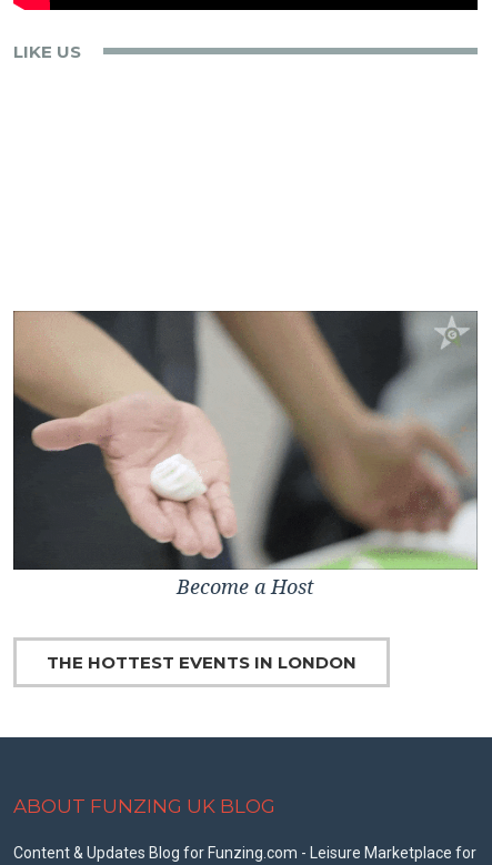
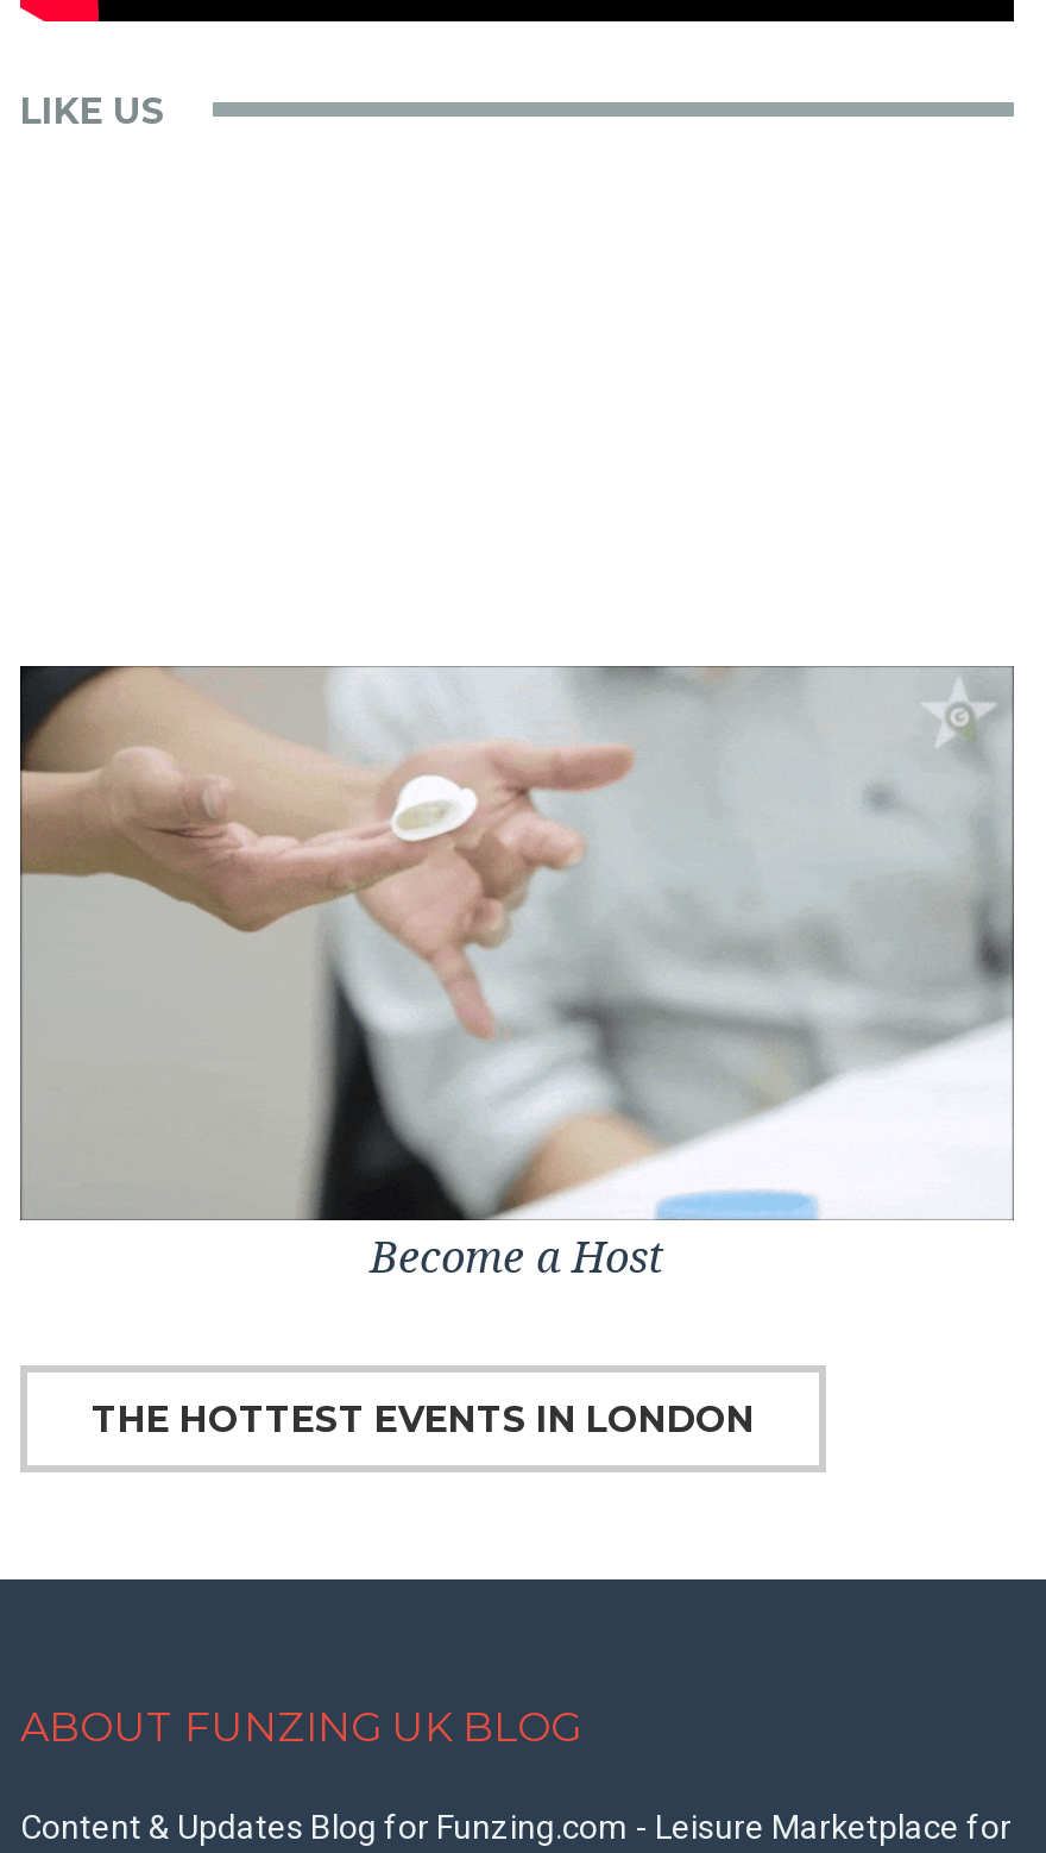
[12,310,478,570] [image] -> [18,664,1012,1220] [image]

